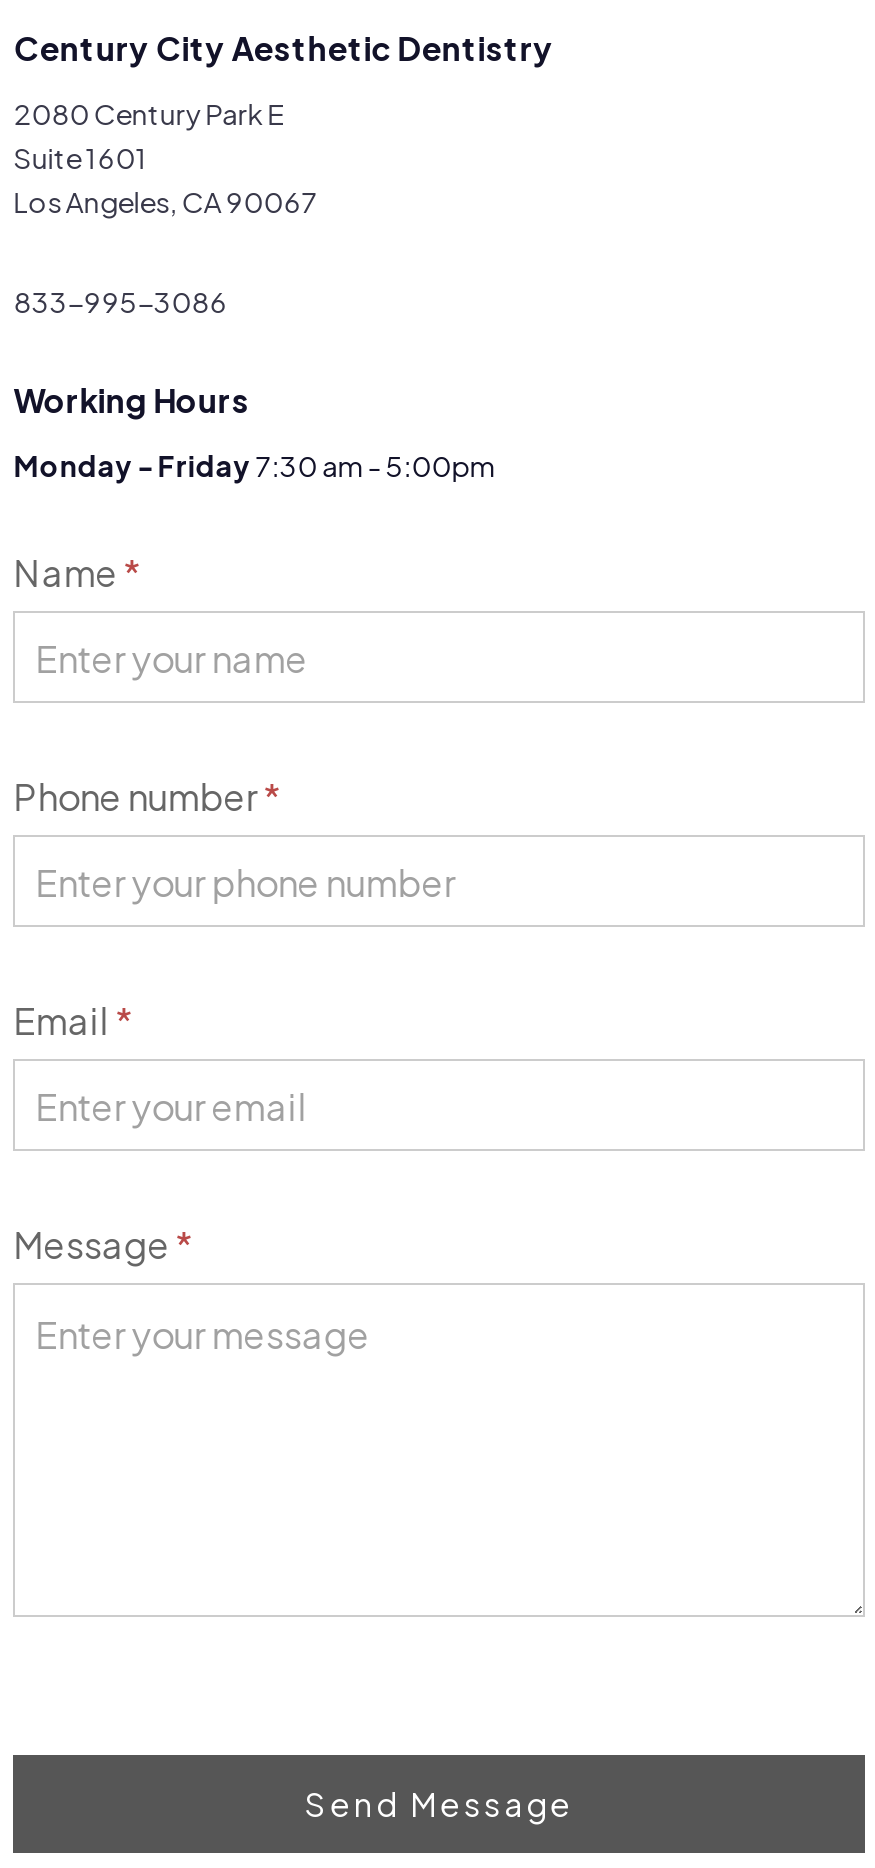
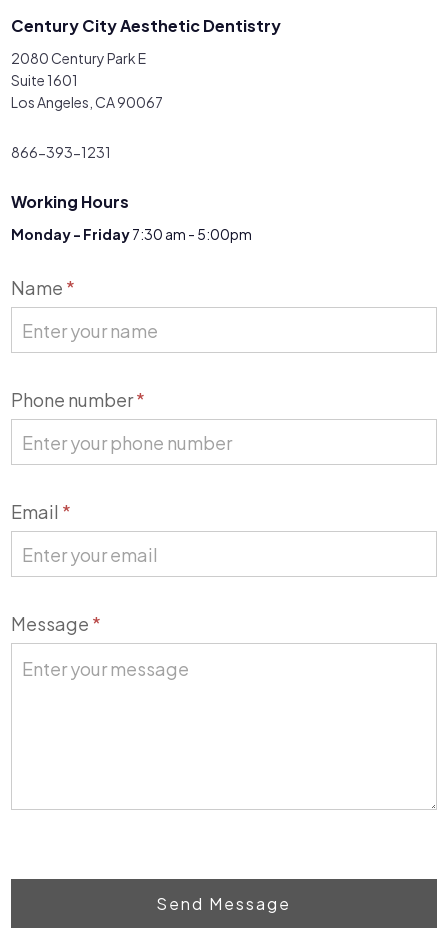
[13,283,227,319] 833-995-3086 -> [11,143,111,161] 866-393-1231

